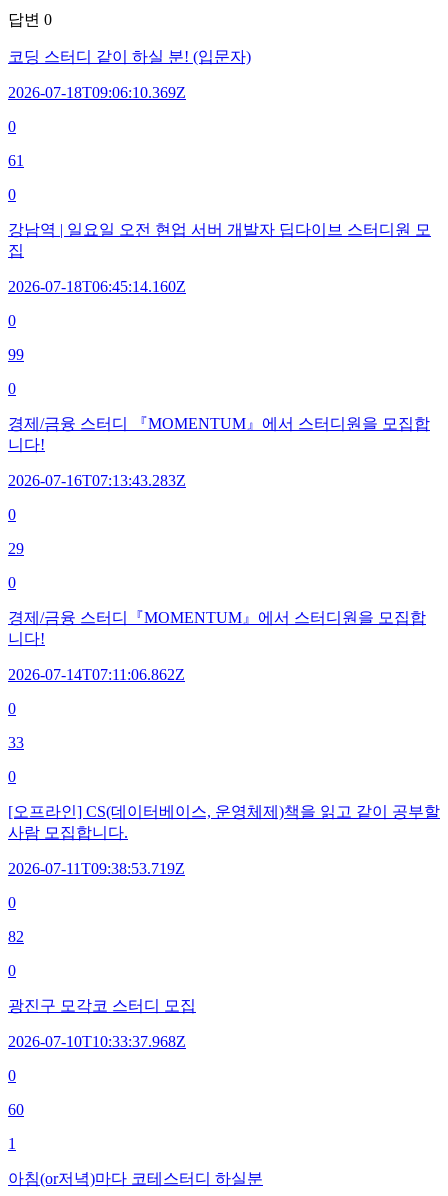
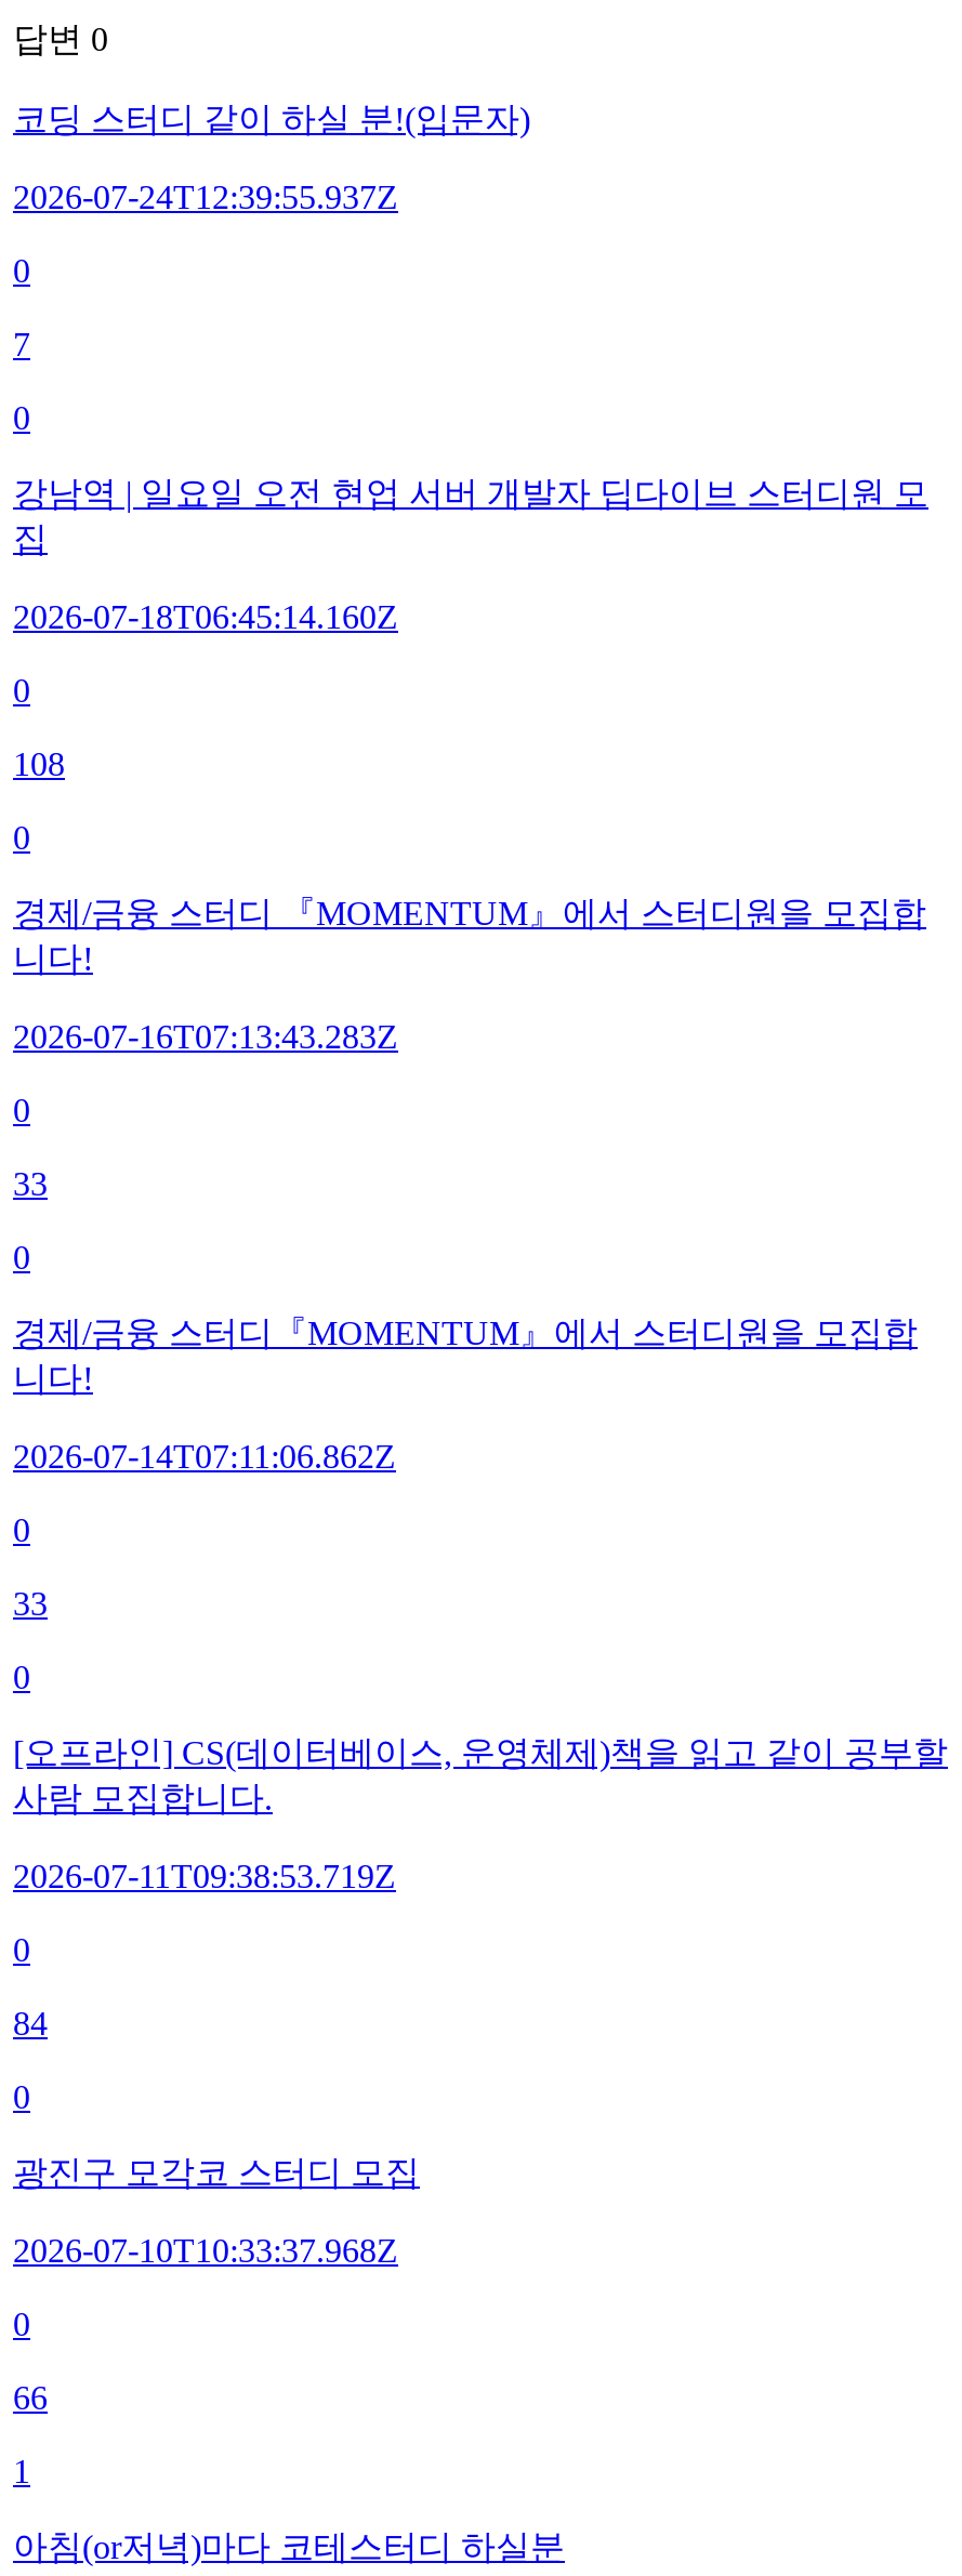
[8,48,251,65] 코딩 스터디 같이 하실 분! (입문자) -> [13,100,530,137] 코딩 스터디 같이 하실 분!(입문자)
[8,84,186,101] 2026-07-18T09:06:10.369Z -> [13,178,398,214] 2026-07-24T12:39:55.937Z
[8,152,24,169] 61 -> [13,325,30,362] 7
[8,346,24,363] 99 -> [13,745,65,781] 108
[8,540,24,557] 29 -> [13,1164,48,1201] 33
[8,928,24,945] 82 -> [13,2004,48,2041] 84
[8,1101,24,1118] 60 -> [13,2378,48,2415] 66

